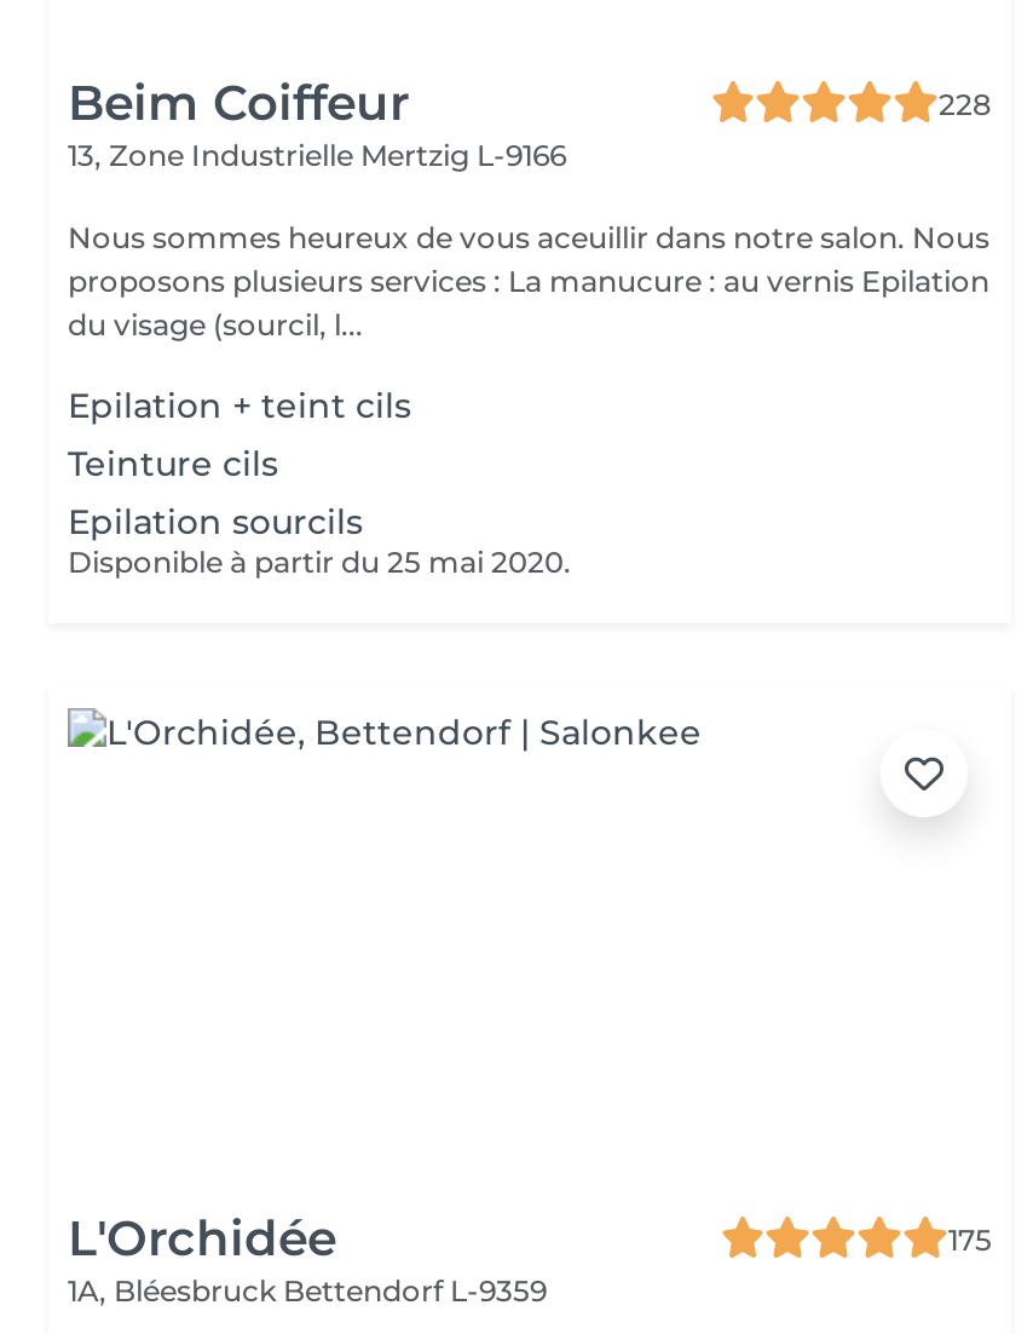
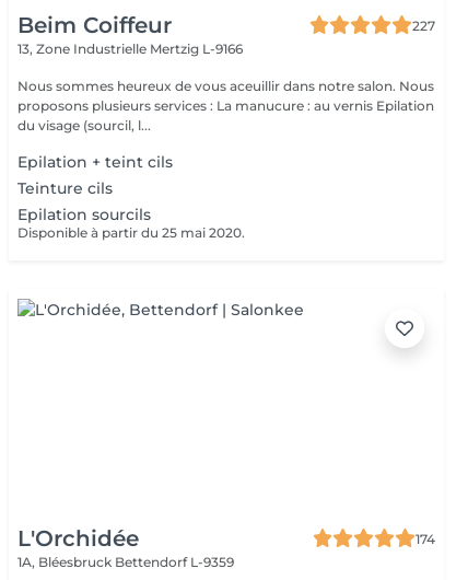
[939,86,992,122] 228 -> [412,18,435,34] 227
[948,1221,992,1258] 175 -> [416,531,435,547] 174

